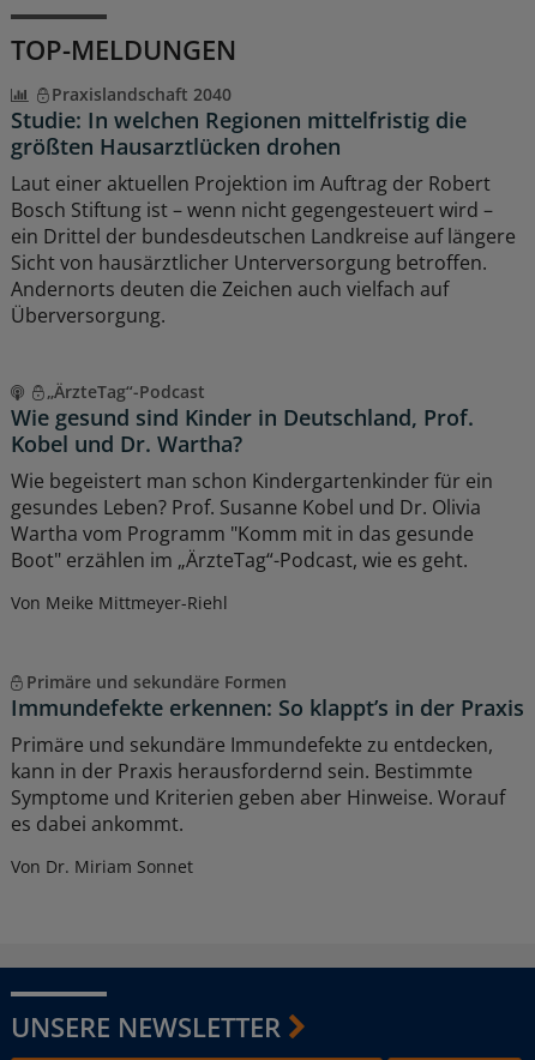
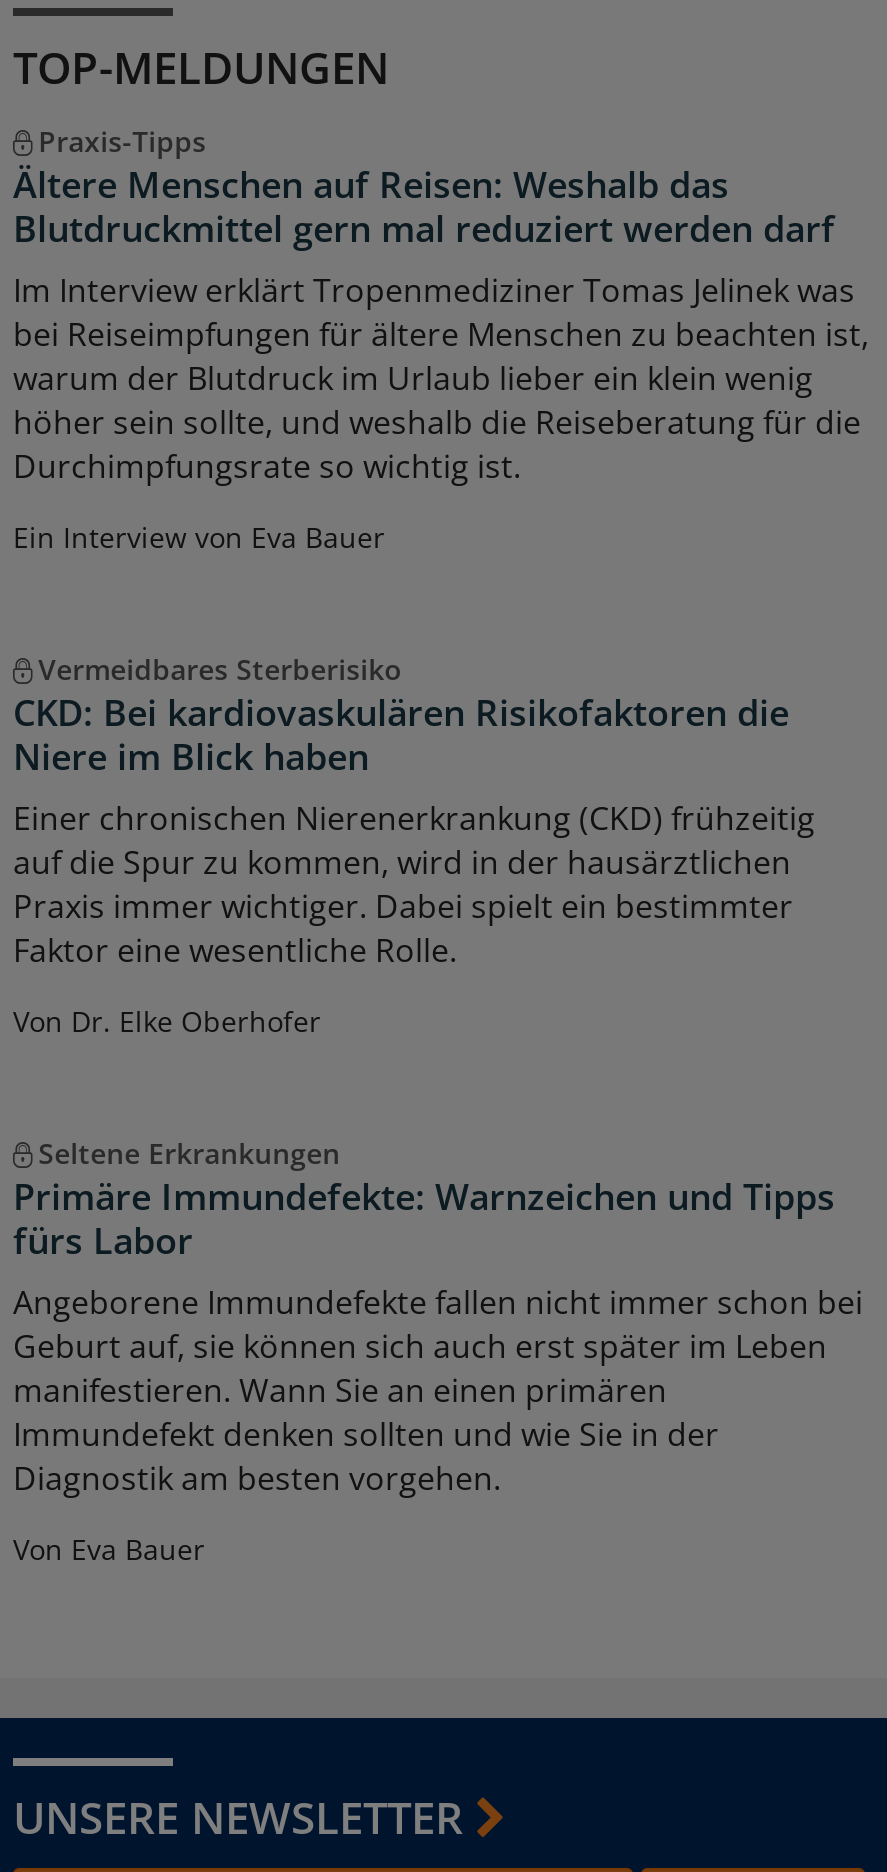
[11,83,524,878] Praxislandschaft 2040 | Studie: In welchen Regionen mittelfristig die | größten Hausarztlücken drohen | Laut einer aktuellen Projektion im Auftrag der Robert | Bosch Stiftung ist – wenn nicht gegengesteuert wird – | ein Drittel der bundesdeutschen Landkreise auf längere | Sicht von hausärztlicher Unterversorgung betroffen. | Andernorts deuten die Zeichen auch vielfach auf | Überversorgung. | „ÄrzteTag“-Podcast | Wie gesund sind Kinder in Deutschland, Prof. | Kobel und Dr. Wartha? | Wie begeistert man schon Kindergartenkinder für ein | gesundes Leben? Prof. Susanne Kobel und Dr. Olivia | Wartha vom Programm "Komm mit in das gesunde | Boot" erzählen im „ÄrzteTag“-Podcast, wie es geht. | Von Meike Mittmeyer-Riehl | Primäre und sekundäre Formen | Immundefekte erkennen: So klappt’s in der Praxis | Primäre und sekundäre Immundefekte zu entdecken, | kann in der Praxis herausfordernd sein. Bestimmte | Symptome und Kriterien geben aber Hinweise. Worauf | es dabei ankommt. | Von Dr. Miriam Sonnet -> [13,122,869,1568] Praxis-Tipps | Ältere Menschen auf Reisen: Weshalb das | Blutdruckmittel gern mal reduziert werden darf | Im Interview erklärt Tropenmediziner Tomas Jelinek was | bei Reiseimpfungen für ältere Menschen zu beachten ist, | warum der Blutdruck im Urlaub lieber ein klein wenig | höher sein sollte, und weshalb die Reiseberatung für die | Durchimpfungsrate so wichtig ist. | Ein Interview von Eva Bauer | Vermeidbares Sterberisiko | CKD: Bei kardiovaskulären Risikofaktoren die | Niere im Blick haben | Einer chronischen Nierenerkrankung (CKD) frühzeitig | auf die Spur zu kommen, wird in der hausärztlichen | Praxis immer wichtiger. Dabei spielt ein bestimmter | Faktor eine wesentliche Rolle. | Von Dr. Elke Oberhofer | Seltene Erkrankungen | Primäre Immundefekte: Warnzeichen und Tipps | fürs Labor | Angeborene Immundefekte fallen nicht immer schon bei | Geburt auf, sie können sich auch erst später im Leben | manifestieren. Wann Sie an einen primären | Immundefekt denken sollten und wie Sie in der | Diagnostik am besten vorgehen. | Von Eva Bauer

